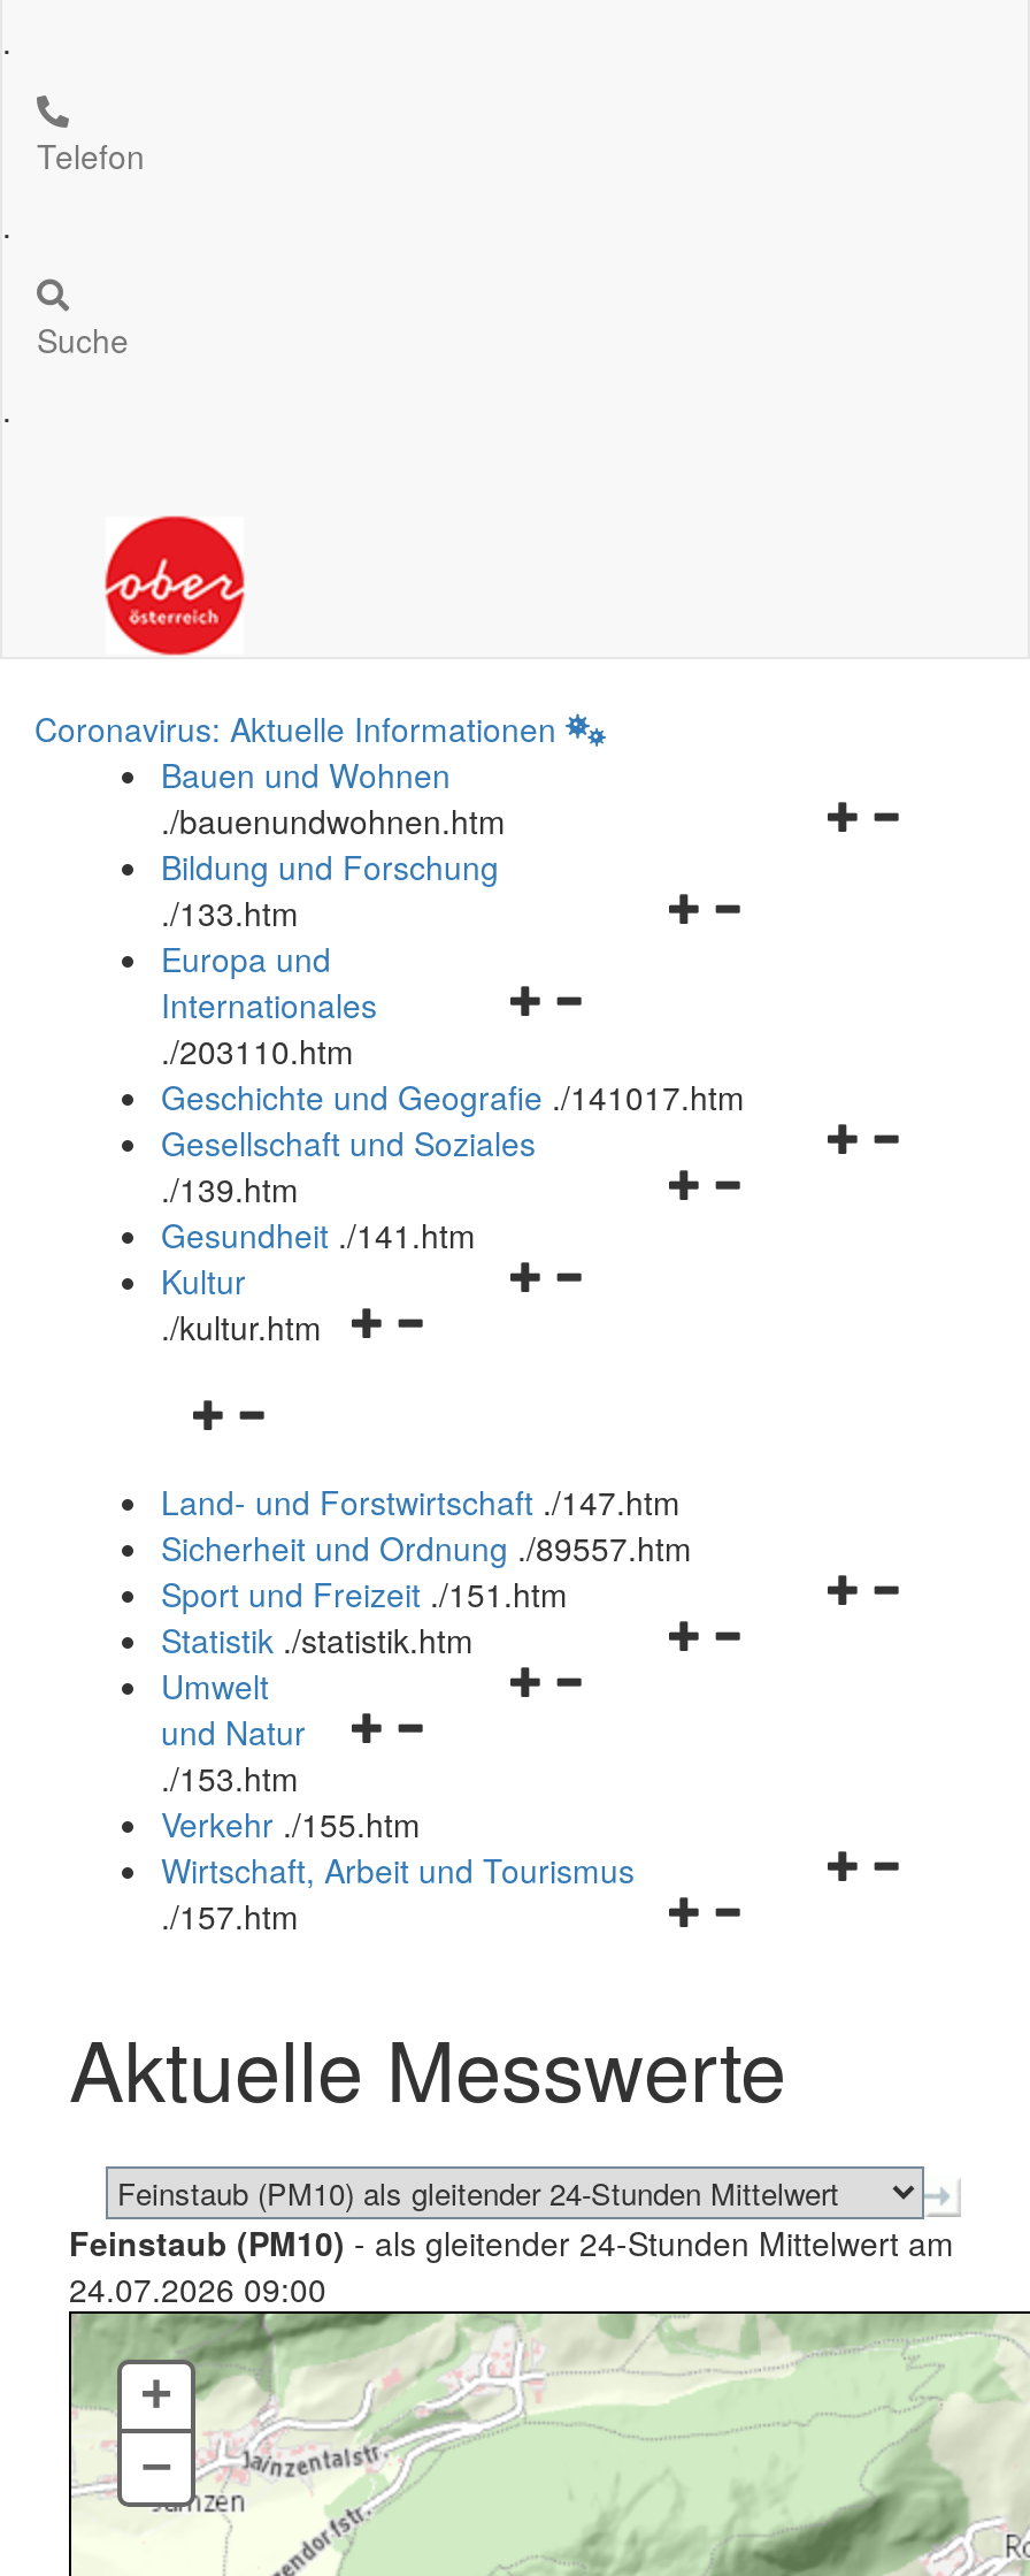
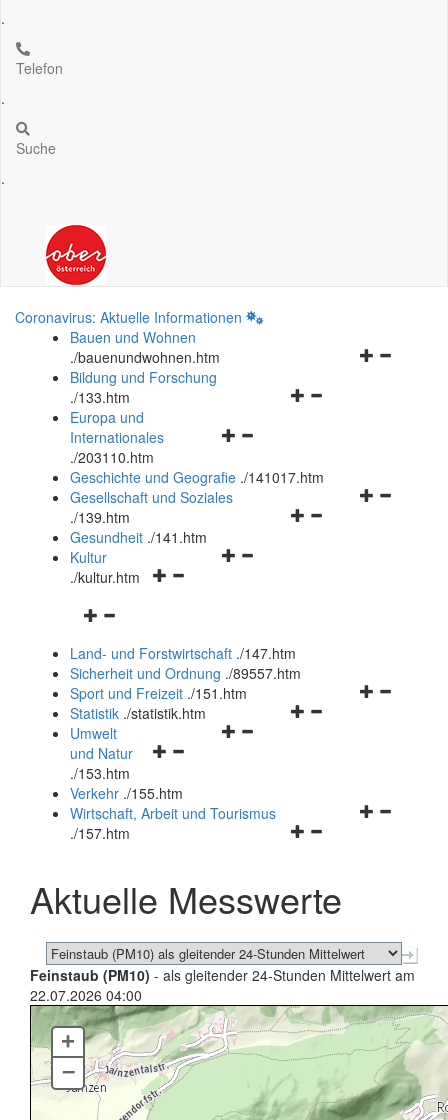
[69,2265,326,2311] 24.07.2026 09:00 -> [30,985,142,1005] 22.07.2026 04:00

